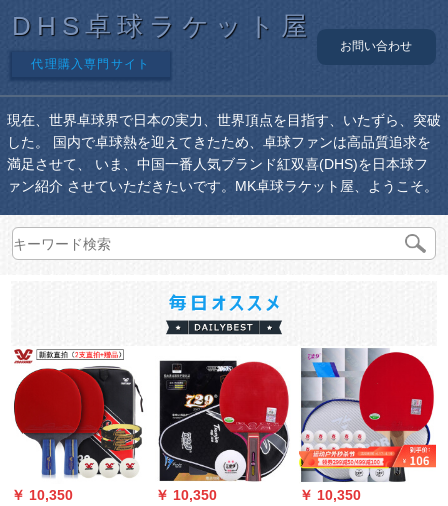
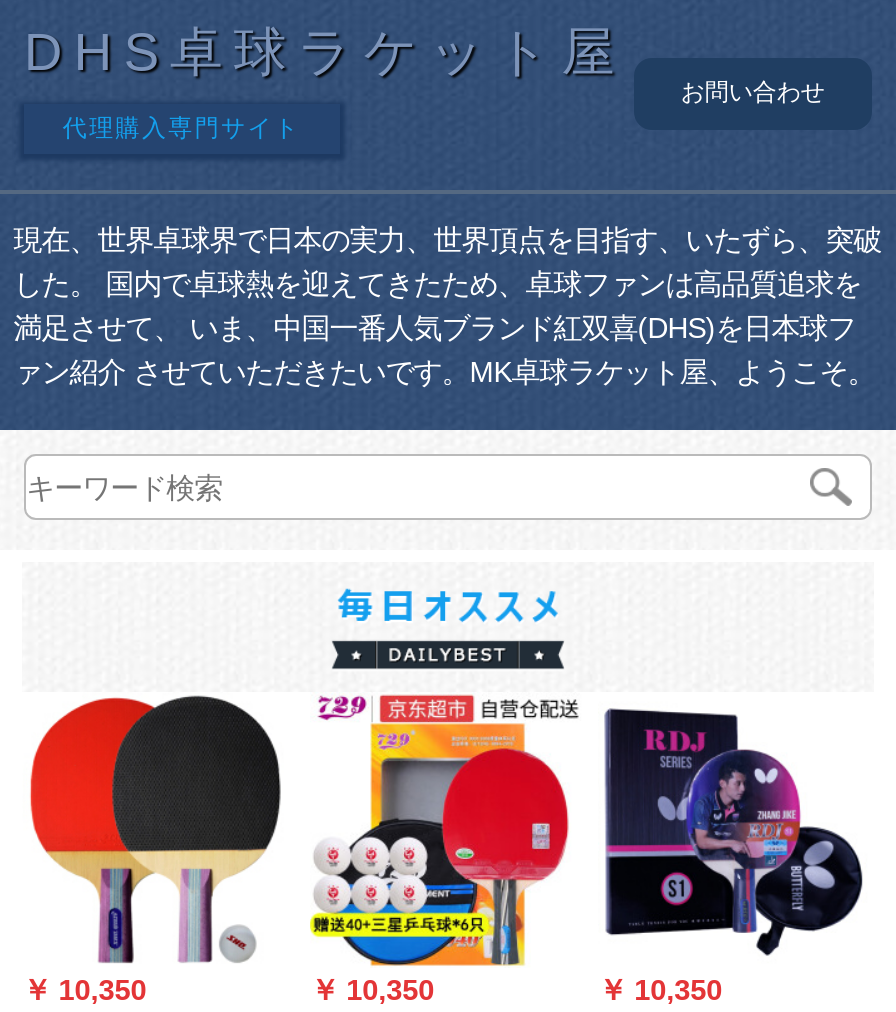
[13,348,144,481] [image] -> [28,694,286,966] [image]
[155,348,290,483] [image] -> [308,694,580,968] [image]
[298,347,437,483] [image] -> [598,696,872,964] [image]

